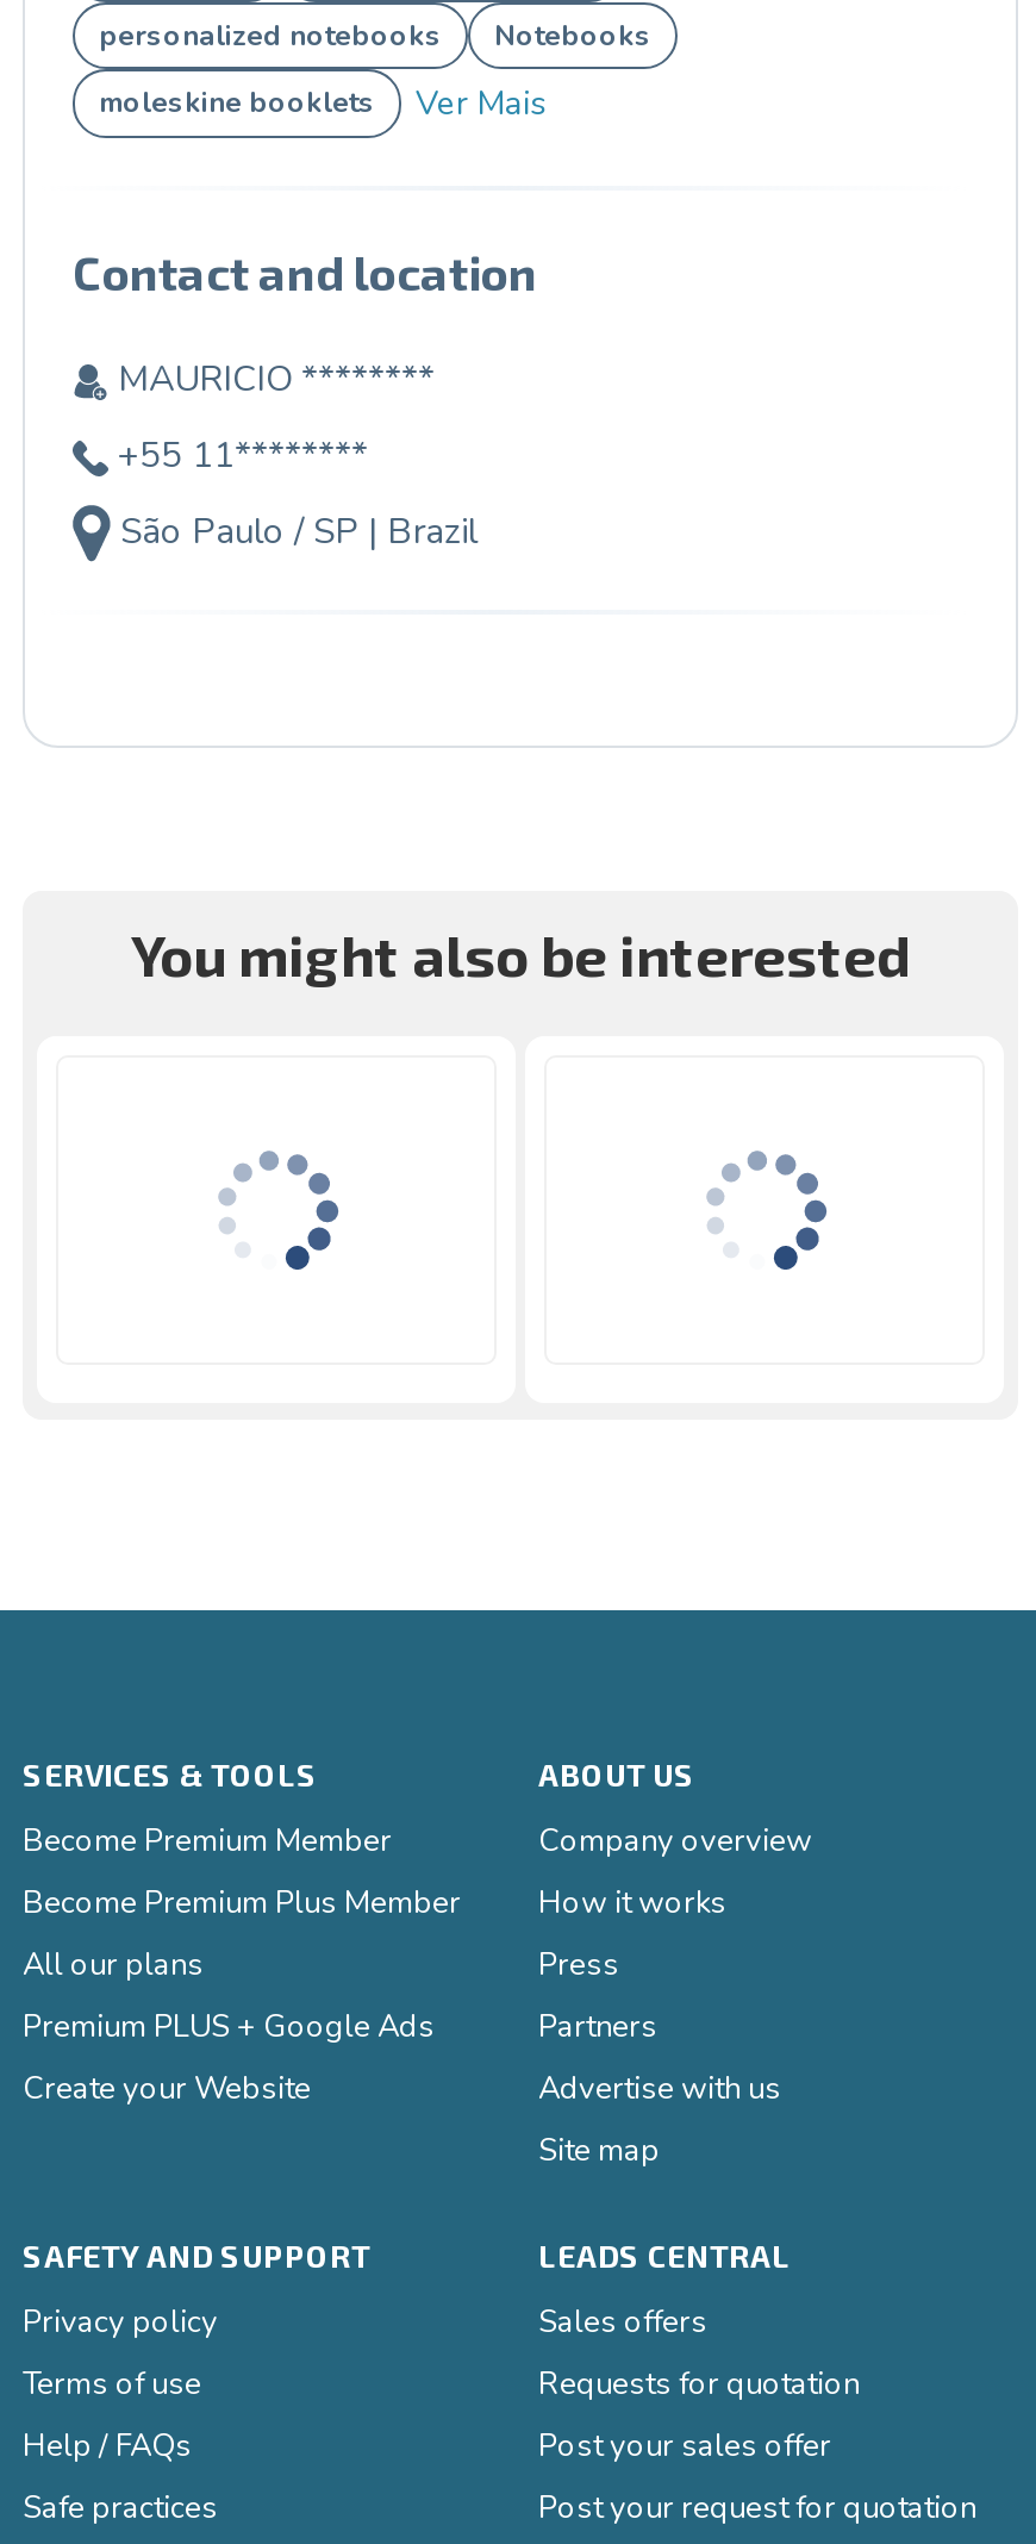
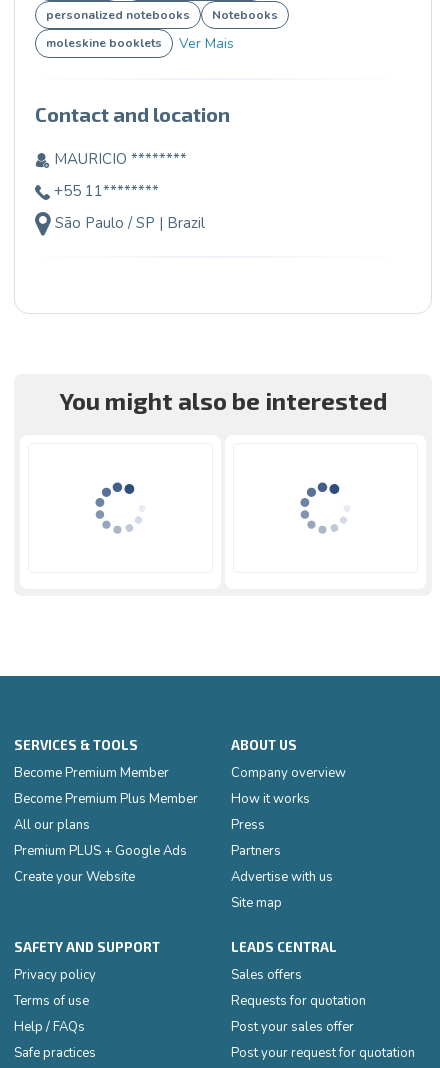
[220,1153,339,1272] [image] -> [95,483,146,534] [image]
[709,1153,828,1272] [image] -> [300,483,351,534] [image]

